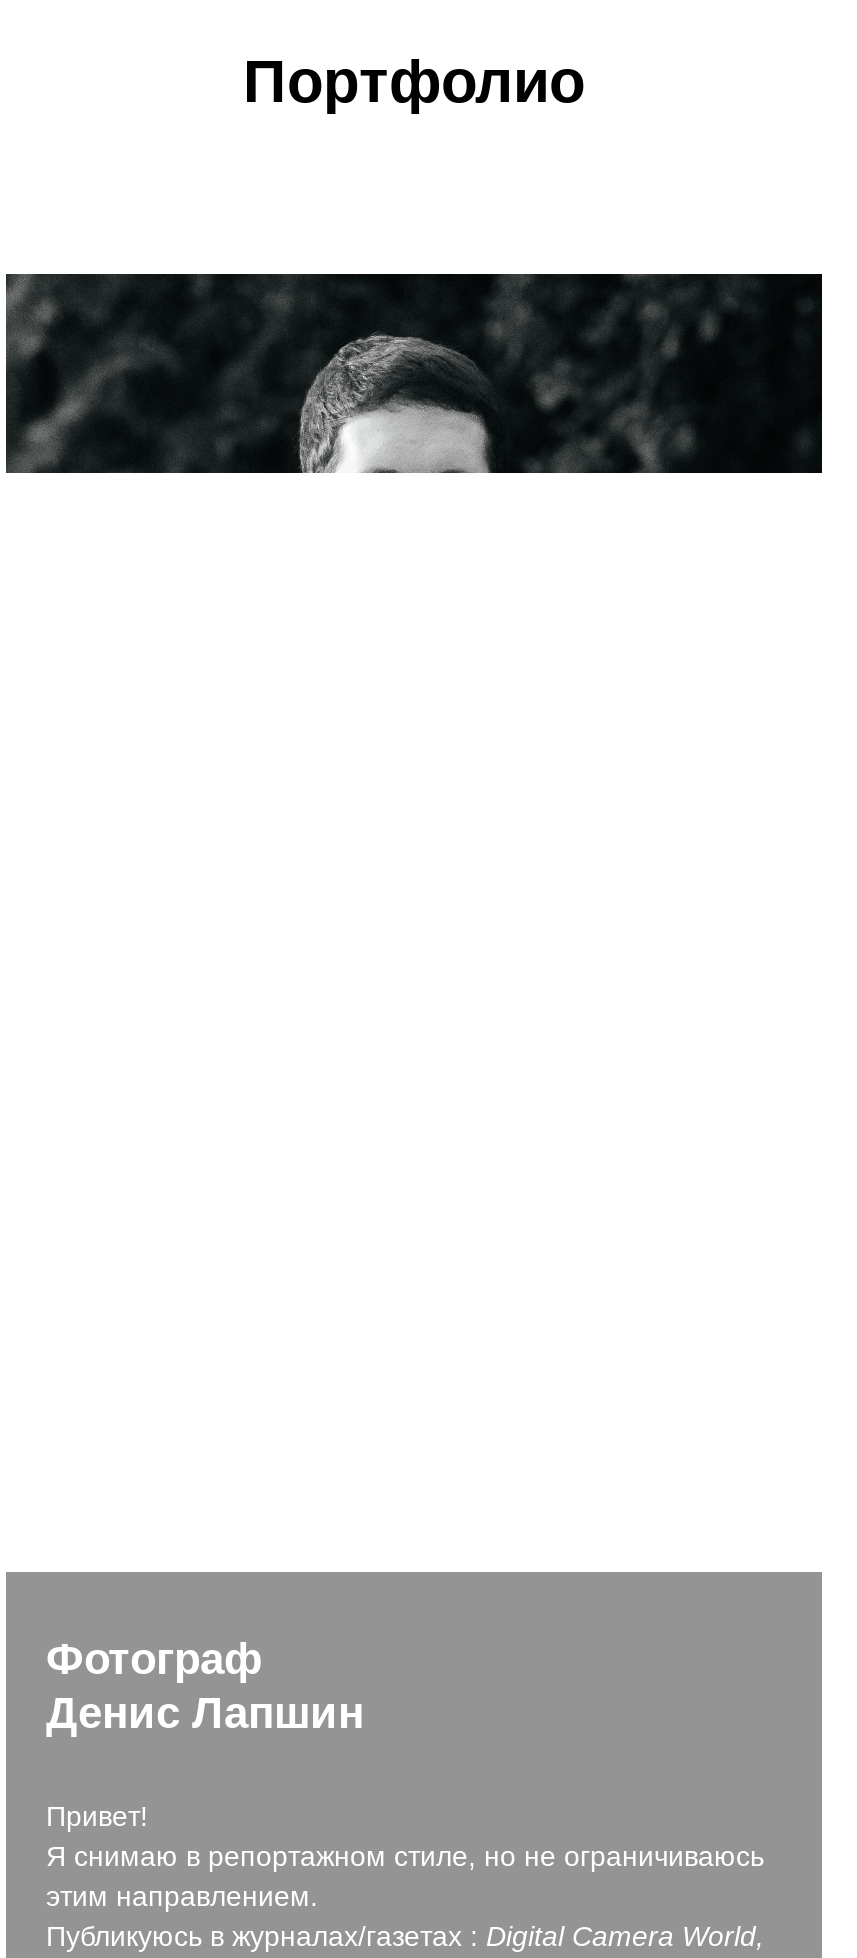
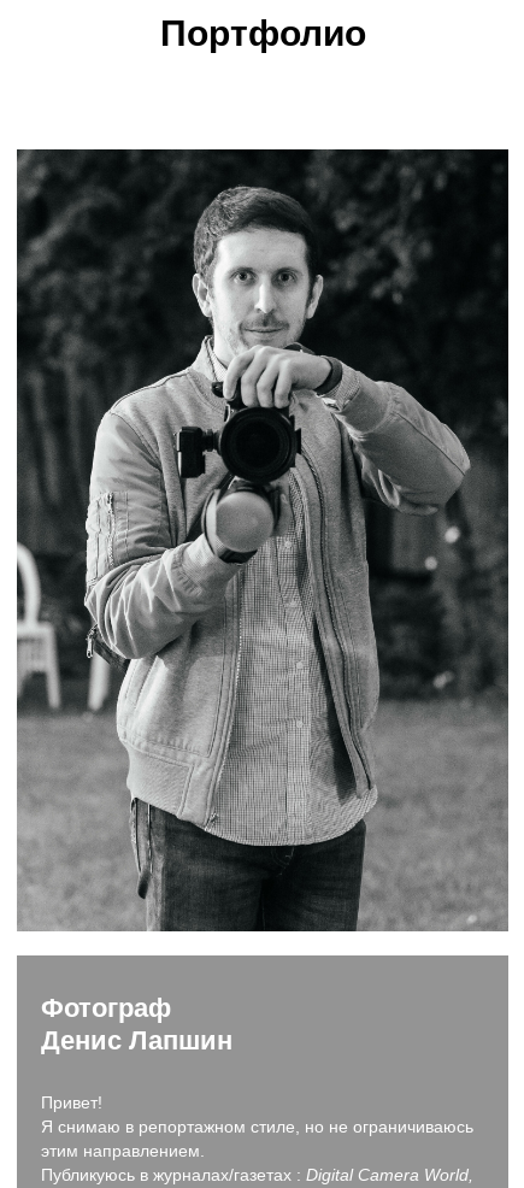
none -> [16,267,510,931] [image]

